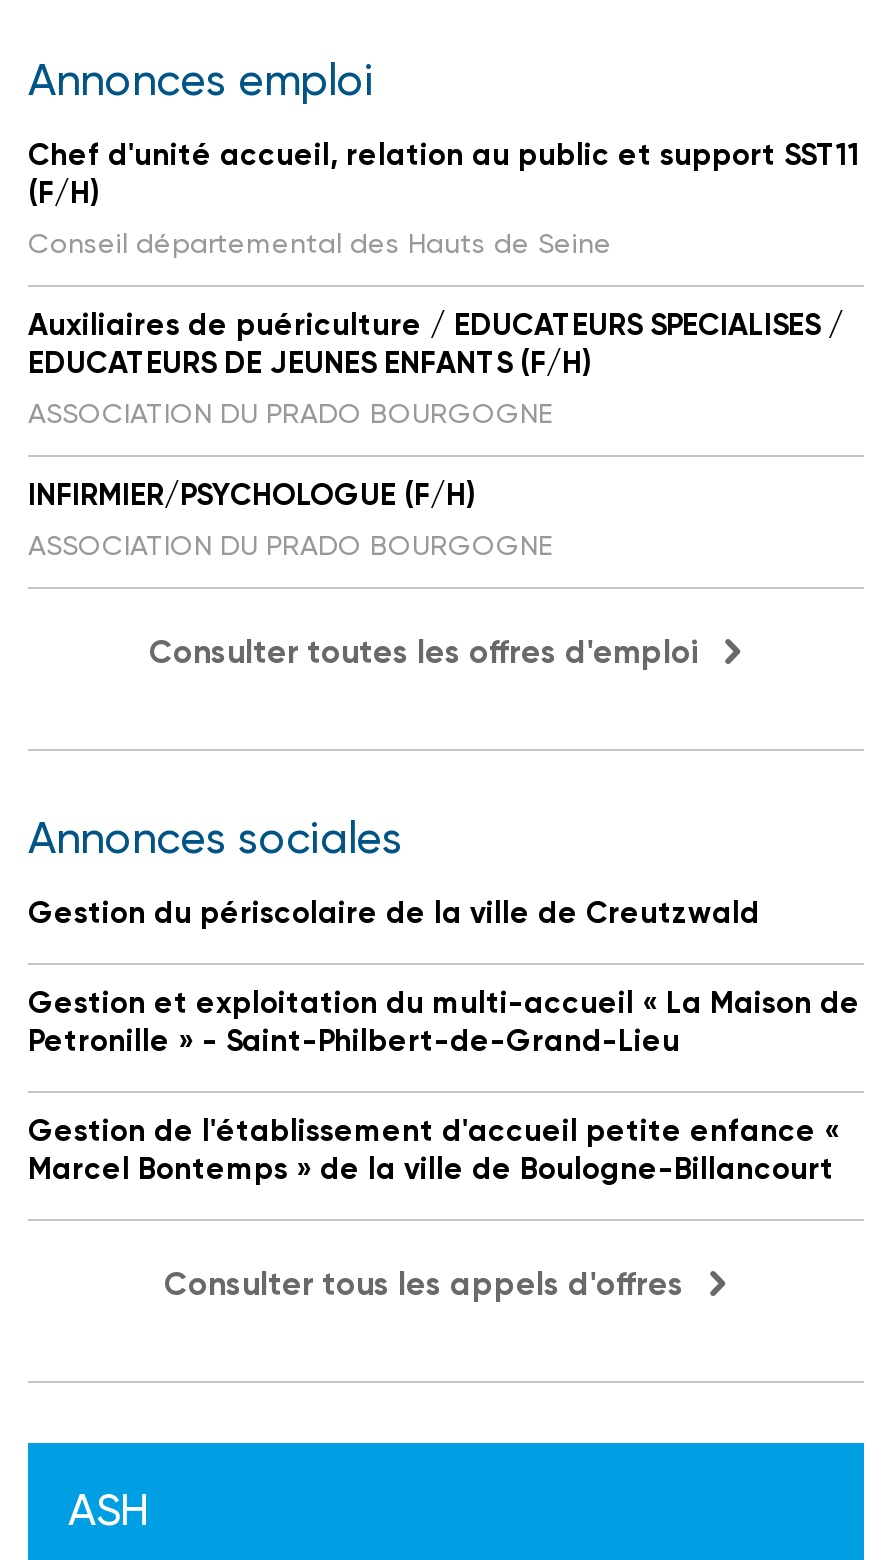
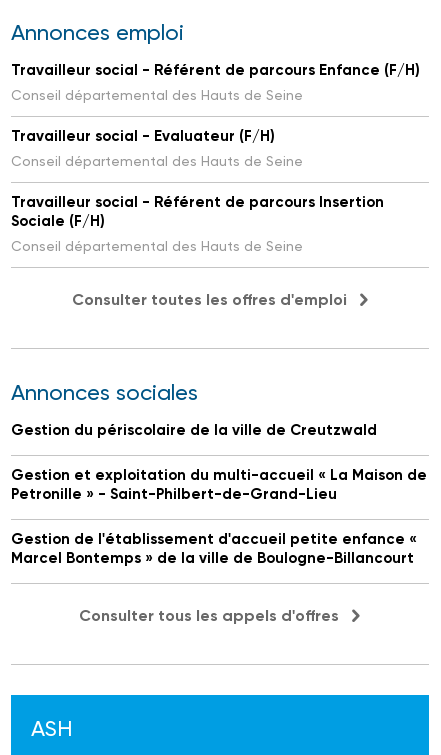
[28,137,860,211] Chef d'unité accueil, relation au public et support SST11 | (F/H) -> [11,61,420,79] Travailleur social - Référent de parcours Enfance (F/H)
[28,307,844,429] Auxiliaires de puériculture / EDUCATEURS SPECIALISES / | EDUCATEURS DE JEUNES ENFANTS (F/H) | ASSOCIATION DU PRADO BOURGOGNE -> [11,127,303,169] Travailleur social - Evaluateur (F/H) | Conseil départemental des Hauts de Seine
[28,477,552,561] INFIRMIER/PSYCHOLOGUE (F/H) | ASSOCIATION DU PRADO BOURGOGNE -> [11,193,384,254] Travailleur social - Référent de parcours Insertion | Sociale (F/H) | Conseil départemental des Hauts de Seine

